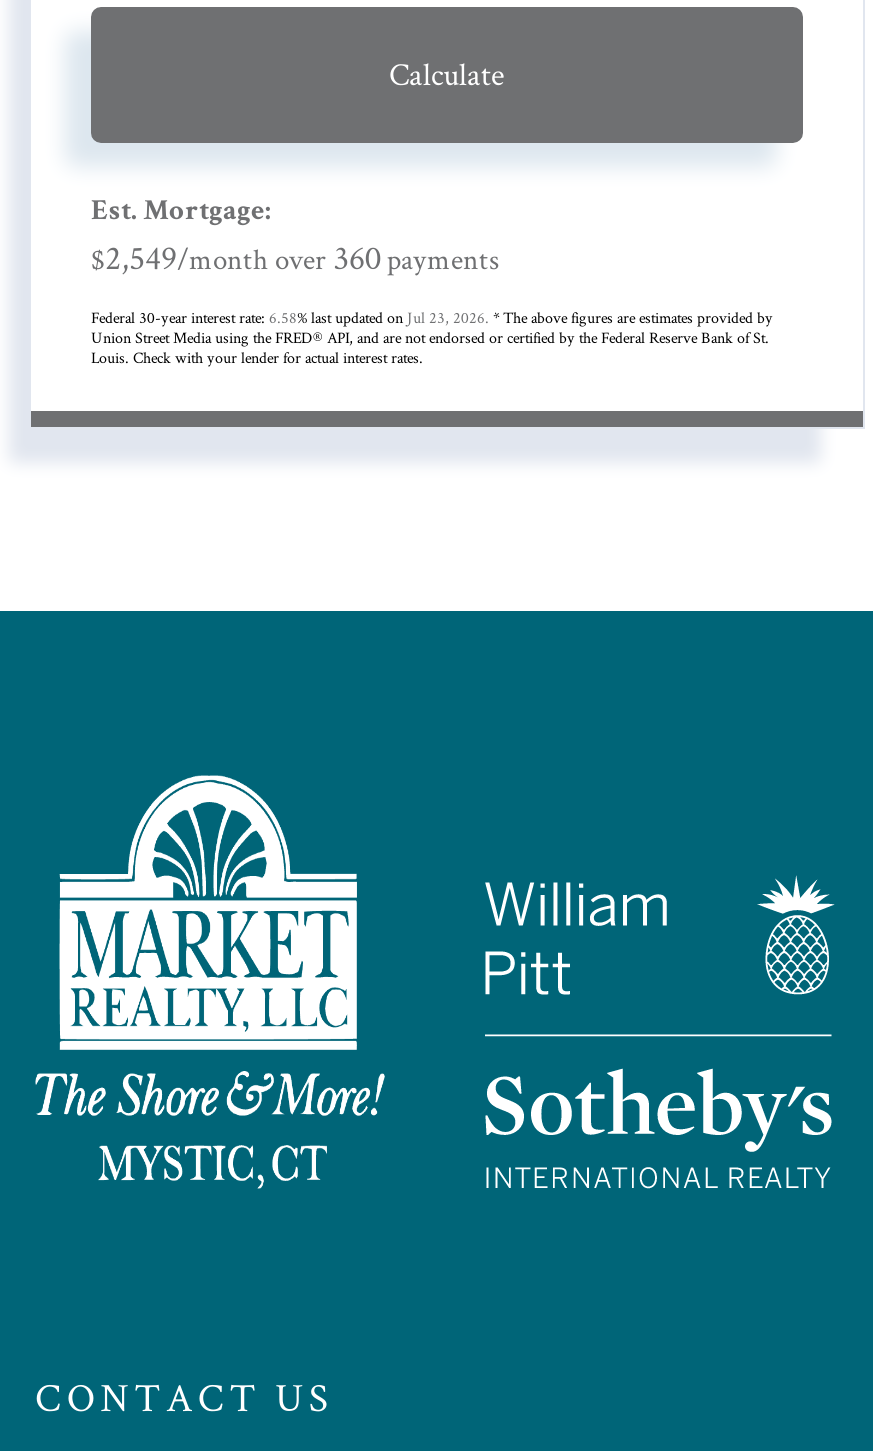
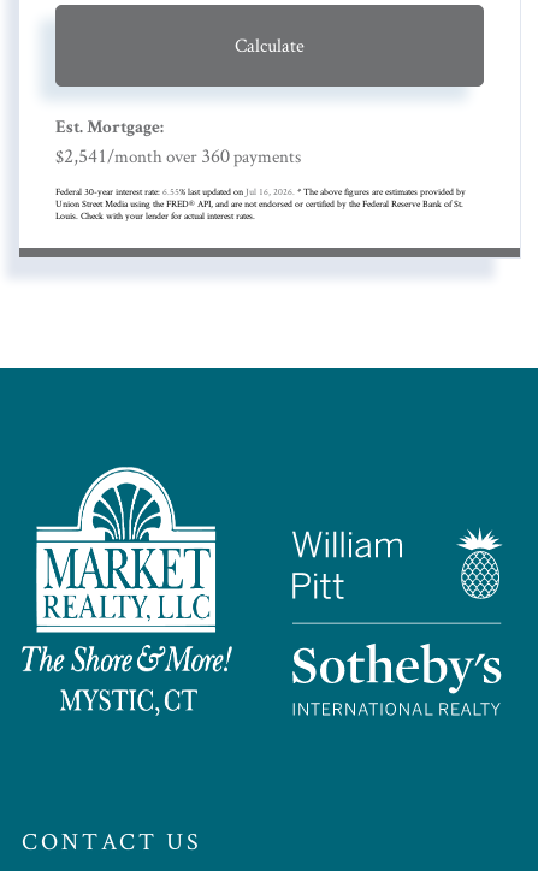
[91,236,499,280] $2,549/month over 360 payments -> [55,142,301,169] $2,541/month over 360 payments
[91,308,773,328] Federal 30-year interest rate: 6.58% last updated on Jul 23, 2026. * The above figures are estimates provided by -> [55,186,466,198] Federal 30-year interest rate: 6.55% last updated on Jul 16, 2026. * The above figures are estimates provided by

